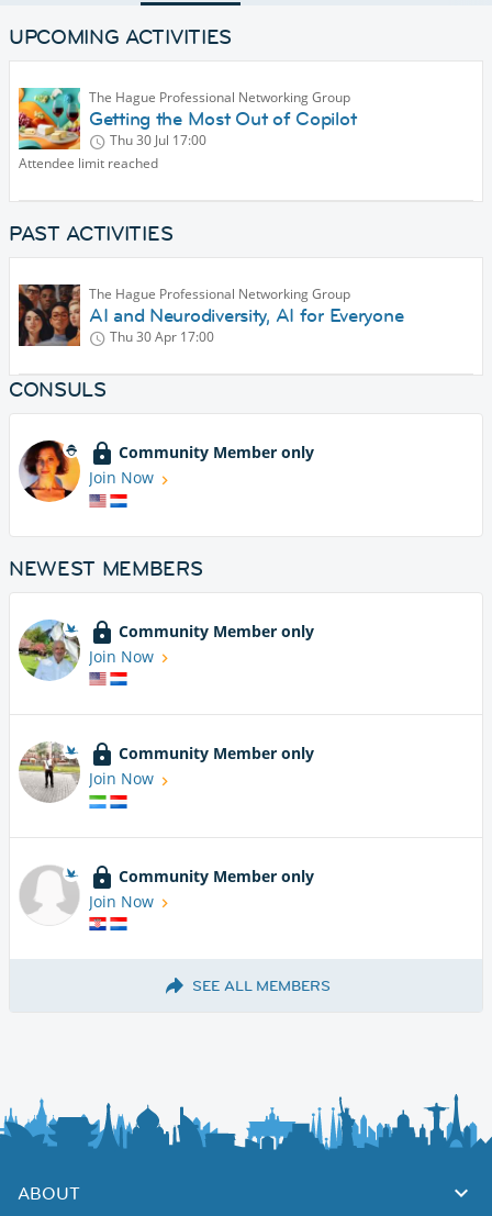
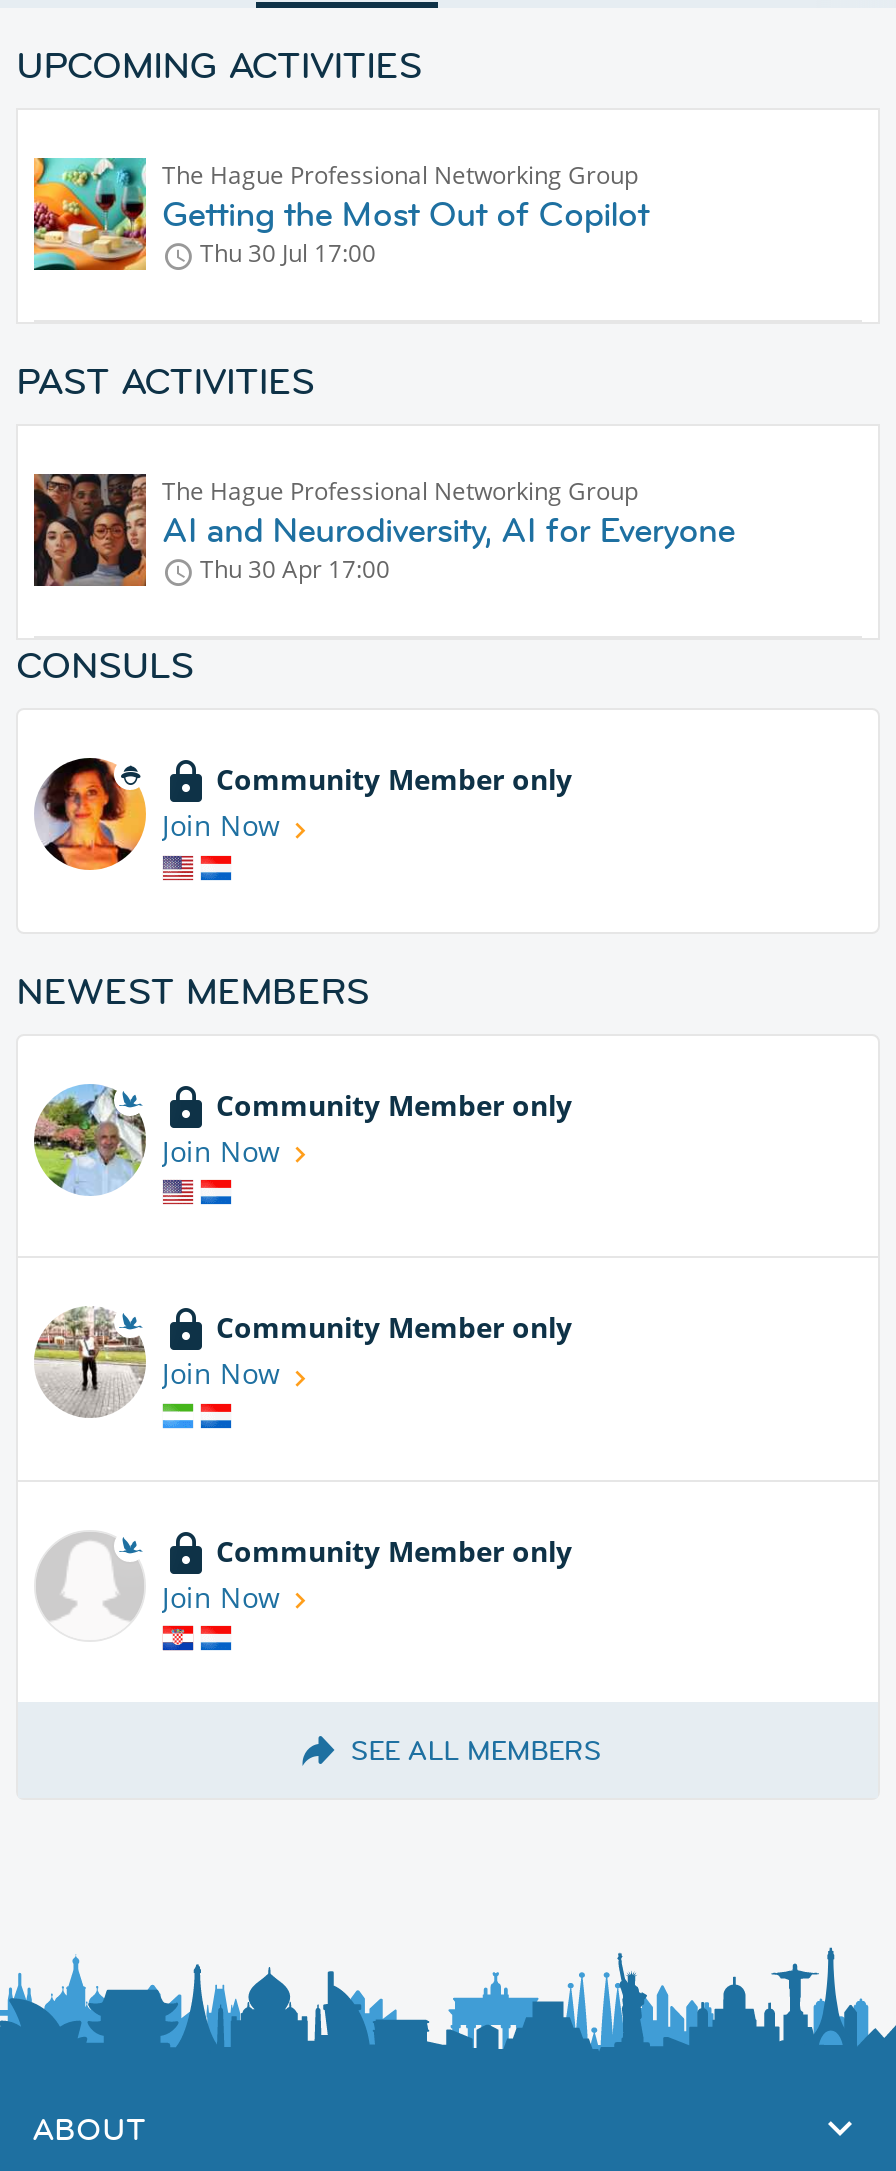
[19,154,158,173] Attendee limit reached -> none

